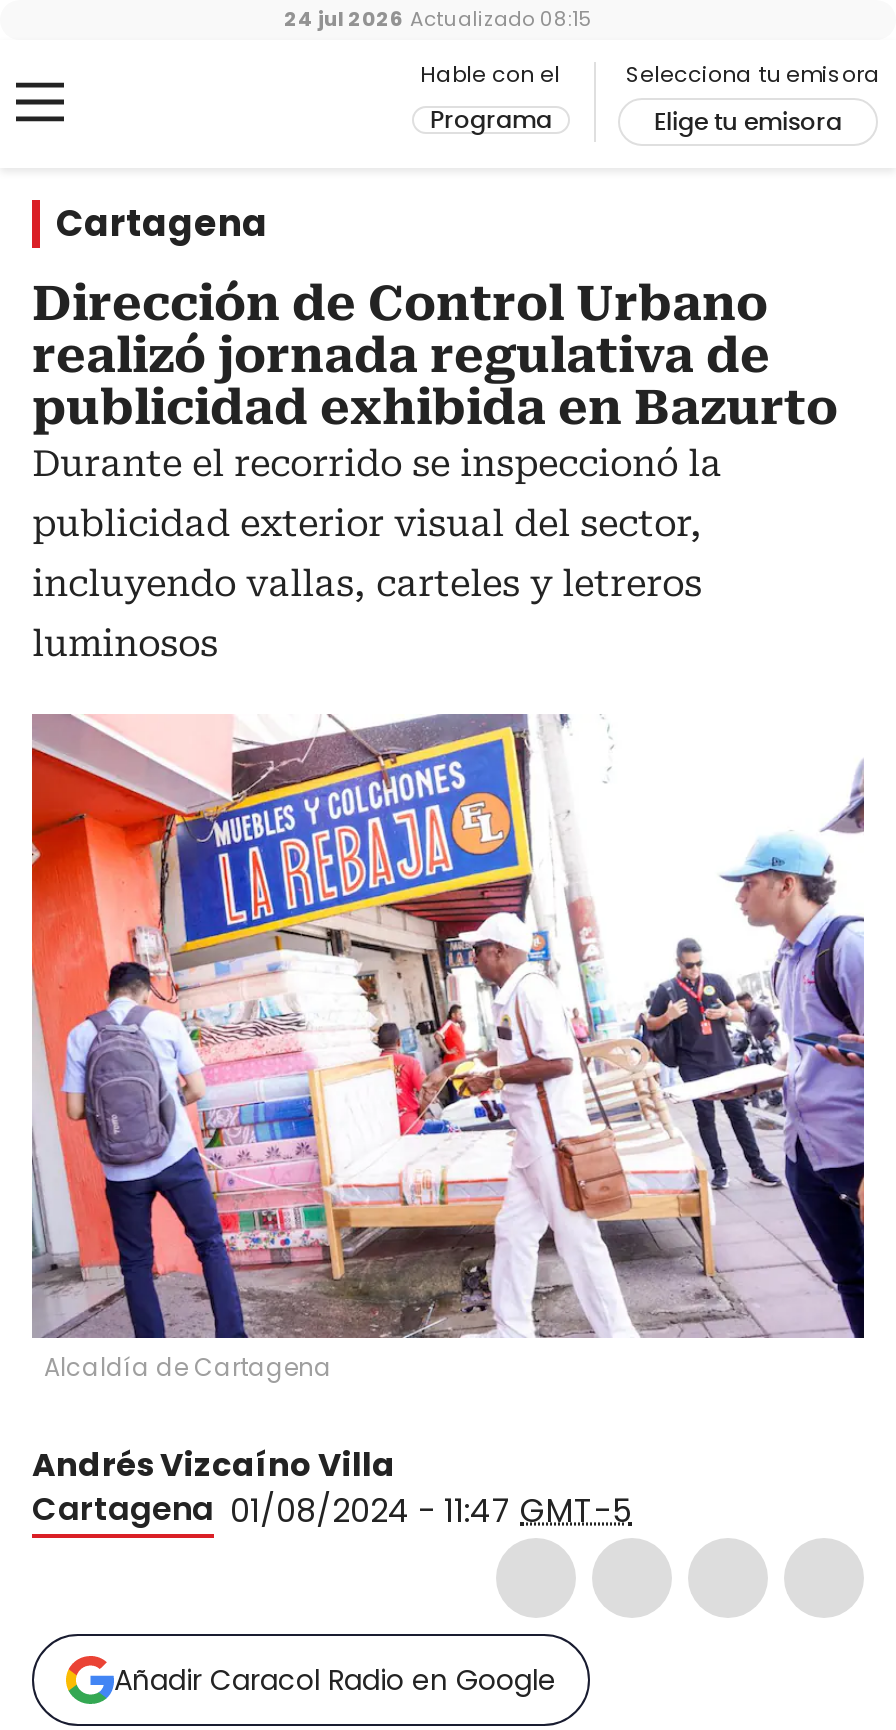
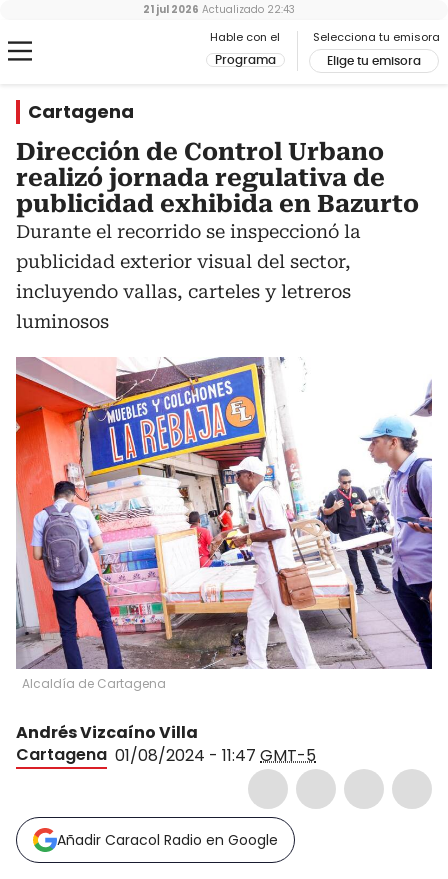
[284,4,592,34] 24 jul 2026 Actualizado 08:15 -> [143,2,295,17] 21 jul 2026 Actualizado 22:43

